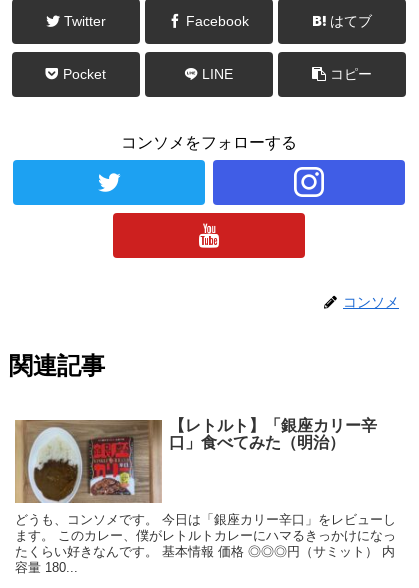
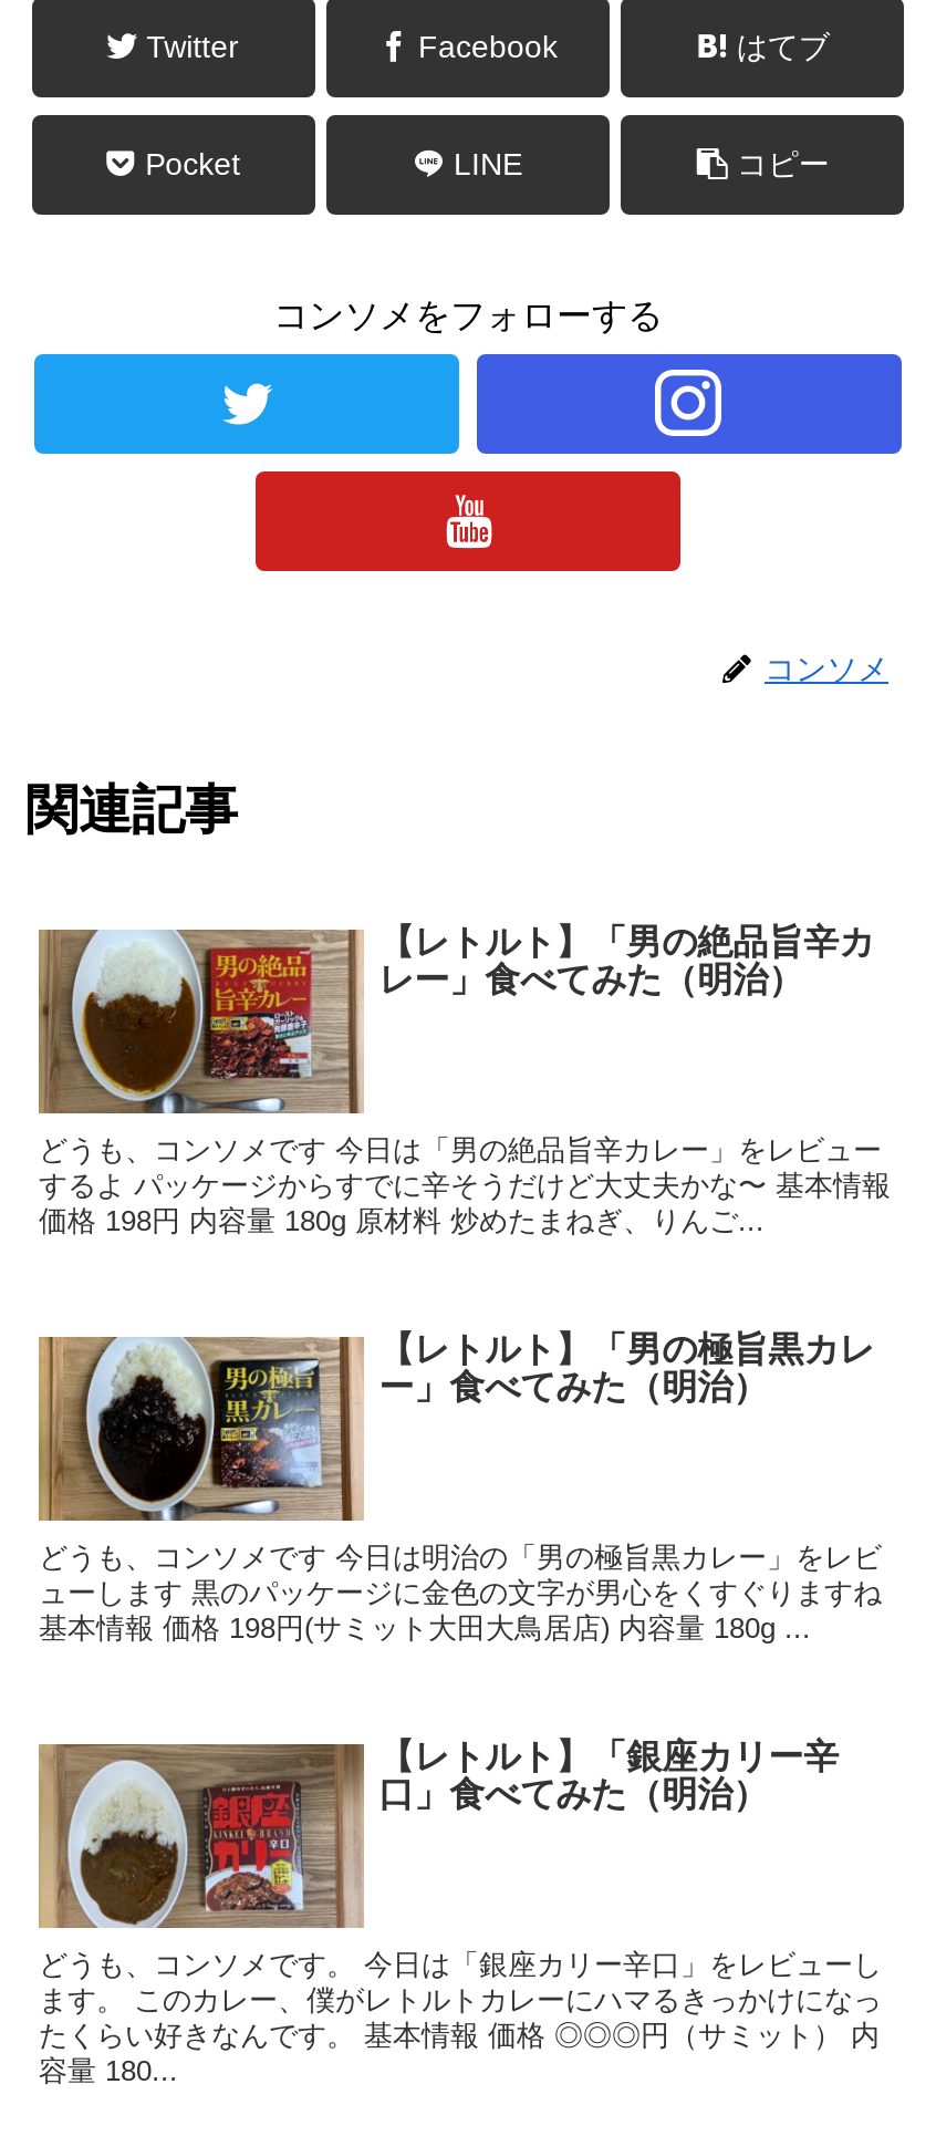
none -> [37,1335,882,1644] [image] | どうも、コンソメです 今日は明治の「男の極旨黒カレー」をレビ | ューします 黒のパッケージに金色の文字が男心をくすぐりますね | 基本情報 価格 198円(サミット大田大鳥居店) 内容量 180g ...
none -> [39,930,891,1405] [image] | どうも、コンソメです 今日は「男の絶品旨辛カレー」をレビュー | するよ パッケージからすでに辛そうだけど大丈夫かな〜 基本情報 | 価格 198円 内容量 180g 原材料 炒めたまねぎ、りんご... | 【レトルト】「男の極旨黒カレ | ー」食べてみた（明治）
none -> [379,922,874,997] 【レトルト】「男の絶品旨辛カ | レー」食べてみた（明治）

